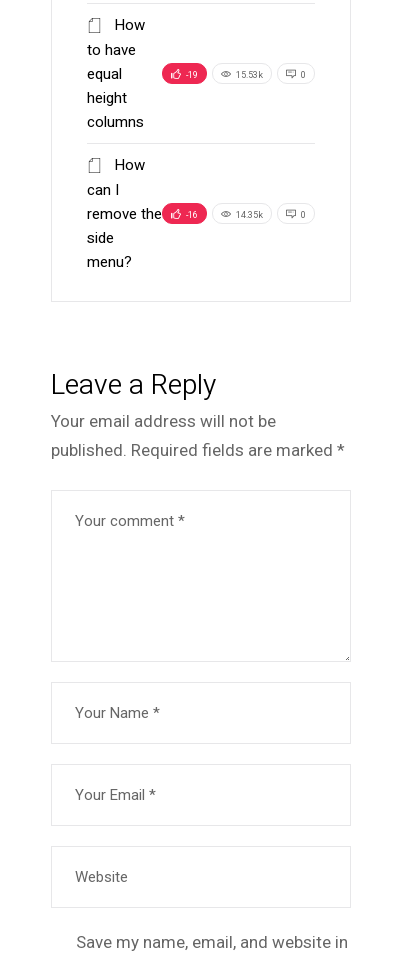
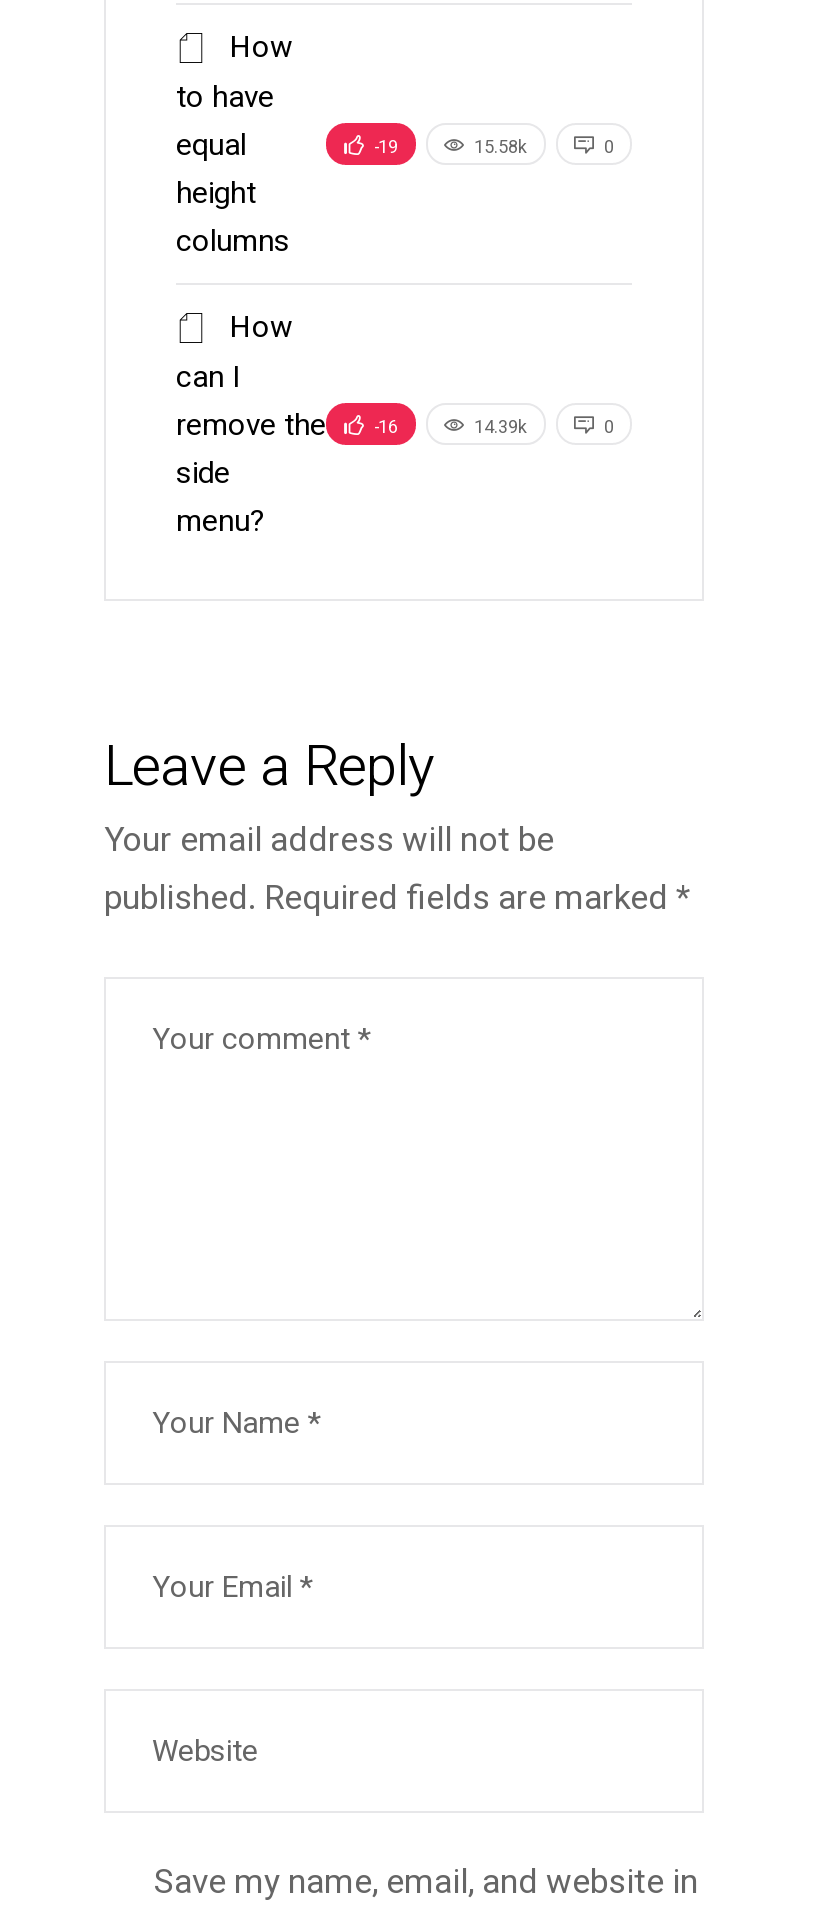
[236,69,263,82] 15.53k -> [474,134,528,160] 15.58k
[236,209,263,222] 14.35k -> [474,414,528,440] 14.39k

